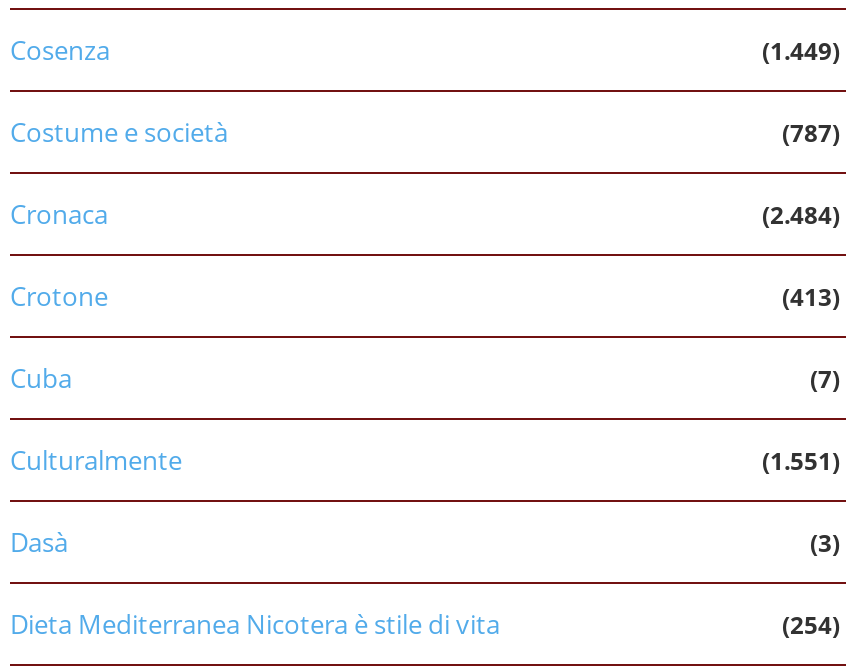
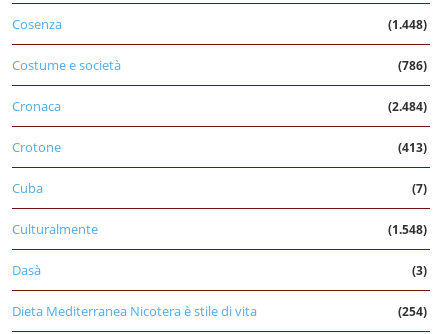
[762,35,840,69] (1.449) -> [388,16,427,33] (1.448)
[782,117,840,151] (787) -> [398,57,427,74] (786)
[762,445,840,479] (1.551) -> [388,221,427,238] (1.548)

